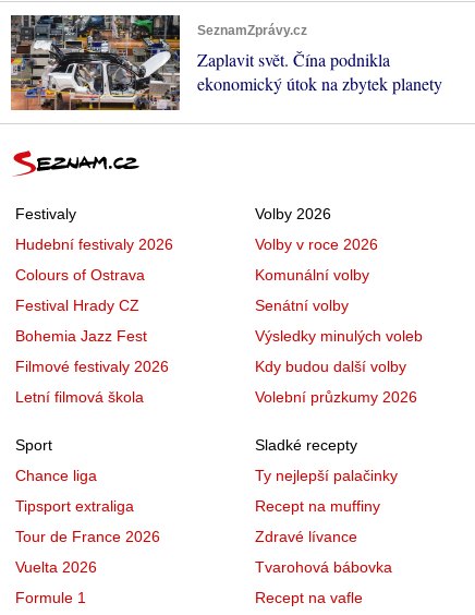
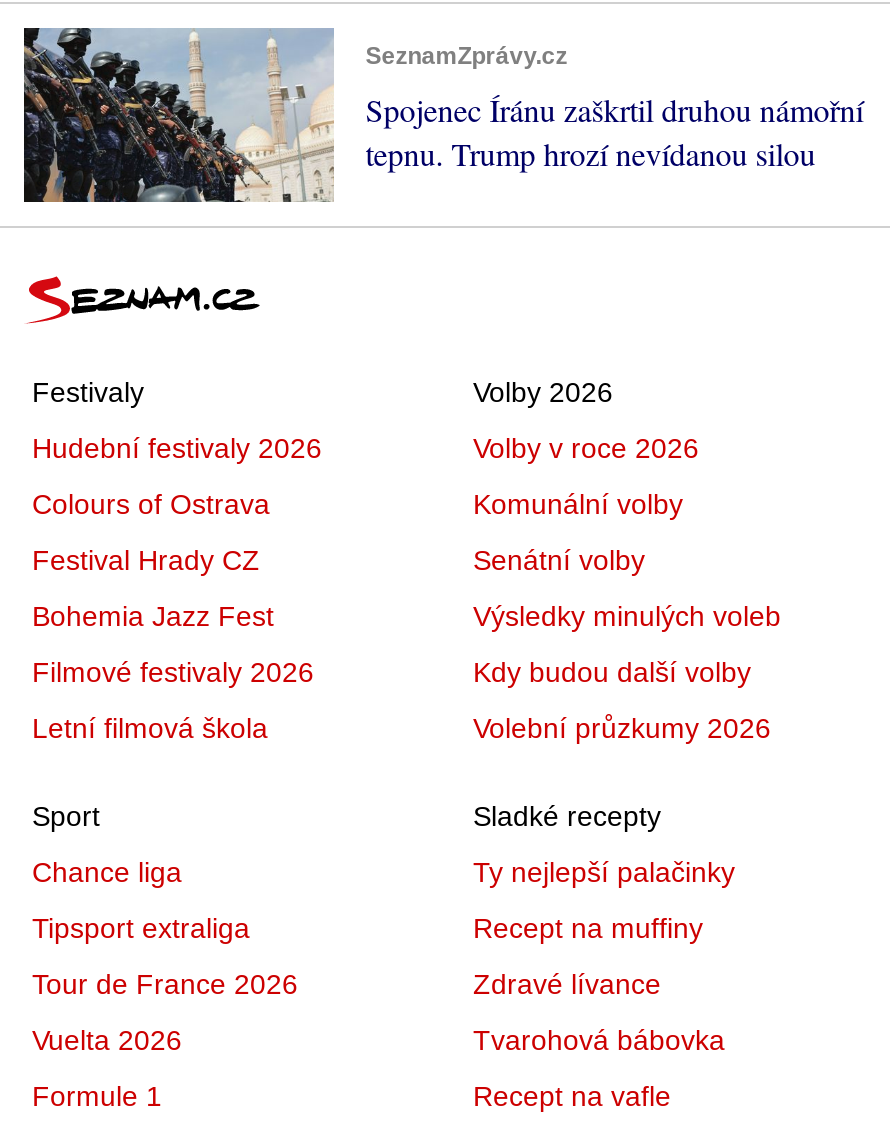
[10,14,442,111] [image] | Zaplavit svět. Čína podnikla | ekonomický útok na zbytek planety -> [22,28,863,204] [image] | Spojenec Íránu zaškrtil druhou námořní | tepnu. Trump hrozí nevídanou silou

